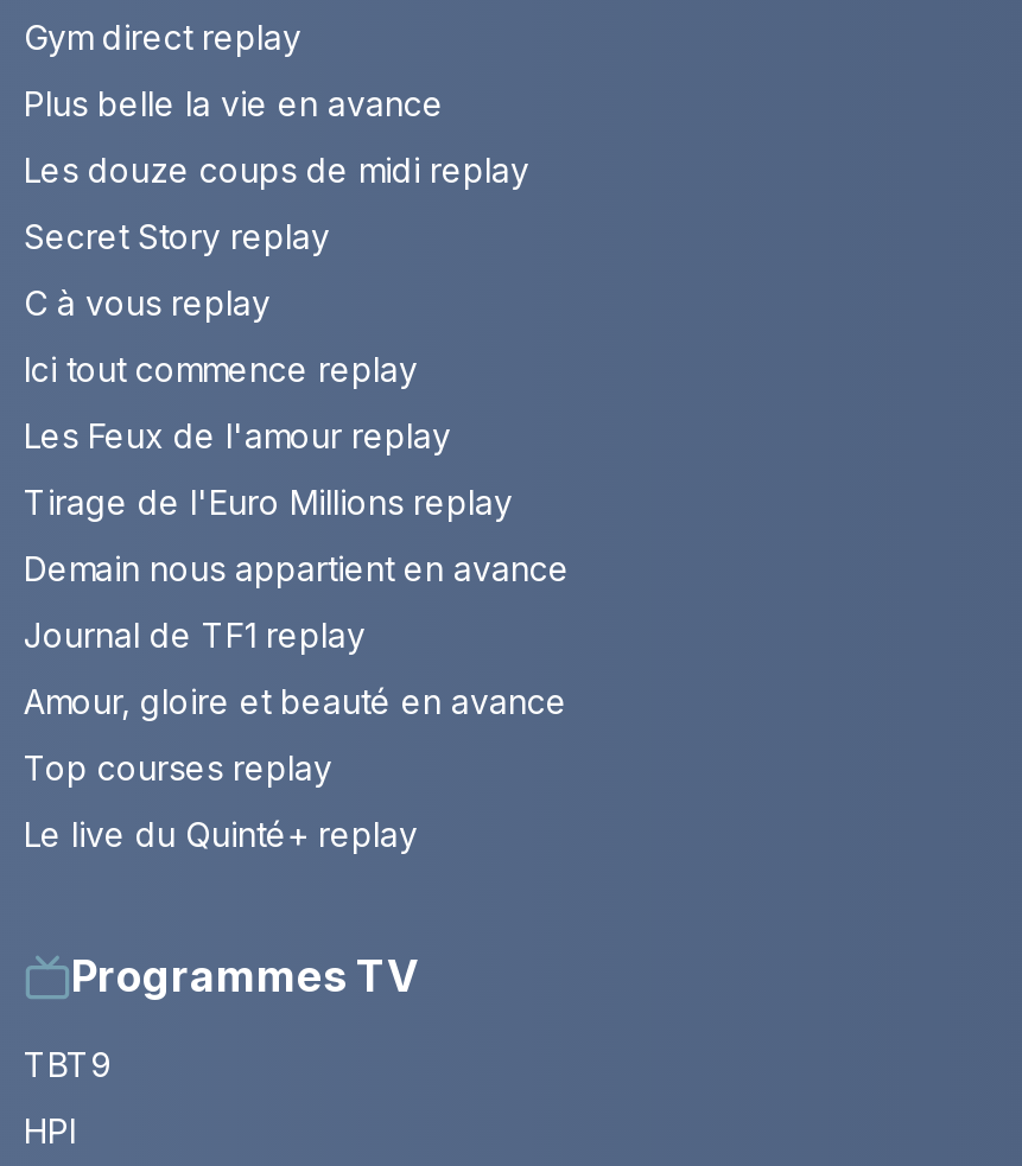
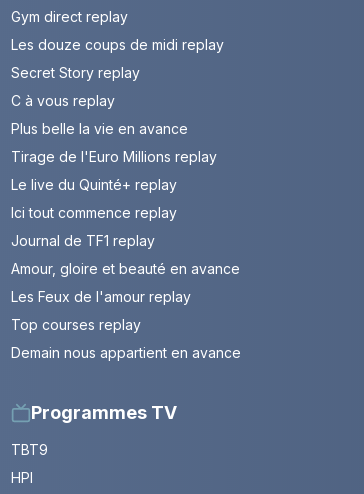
moved [24,84,444,124] -> [11,120,188,137]: Plus belle la vie en avance
moved [24,150,529,323] -> [11,36,224,109]: Les douze coups de midi replay | Secret Story replay | C à vous replay
moved [24,349,418,390] -> [11,204,177,221]: Ici tout commence replay
moved [24,416,451,456] -> [11,288,191,305]: Les Feux de l'amour replay
moved [24,482,513,523] -> [11,148,217,165]: Tirage de l'Euro Millions replay
moved [24,549,570,589] -> [11,344,241,361]: Demain nous appartient en avance
moved [24,615,567,722] -> [11,232,240,277]: Journal de TF1 replay | Amour, gloire et beauté en avance
moved [24,814,418,855] -> [11,176,177,193]: Le live du Quinté+ replay

